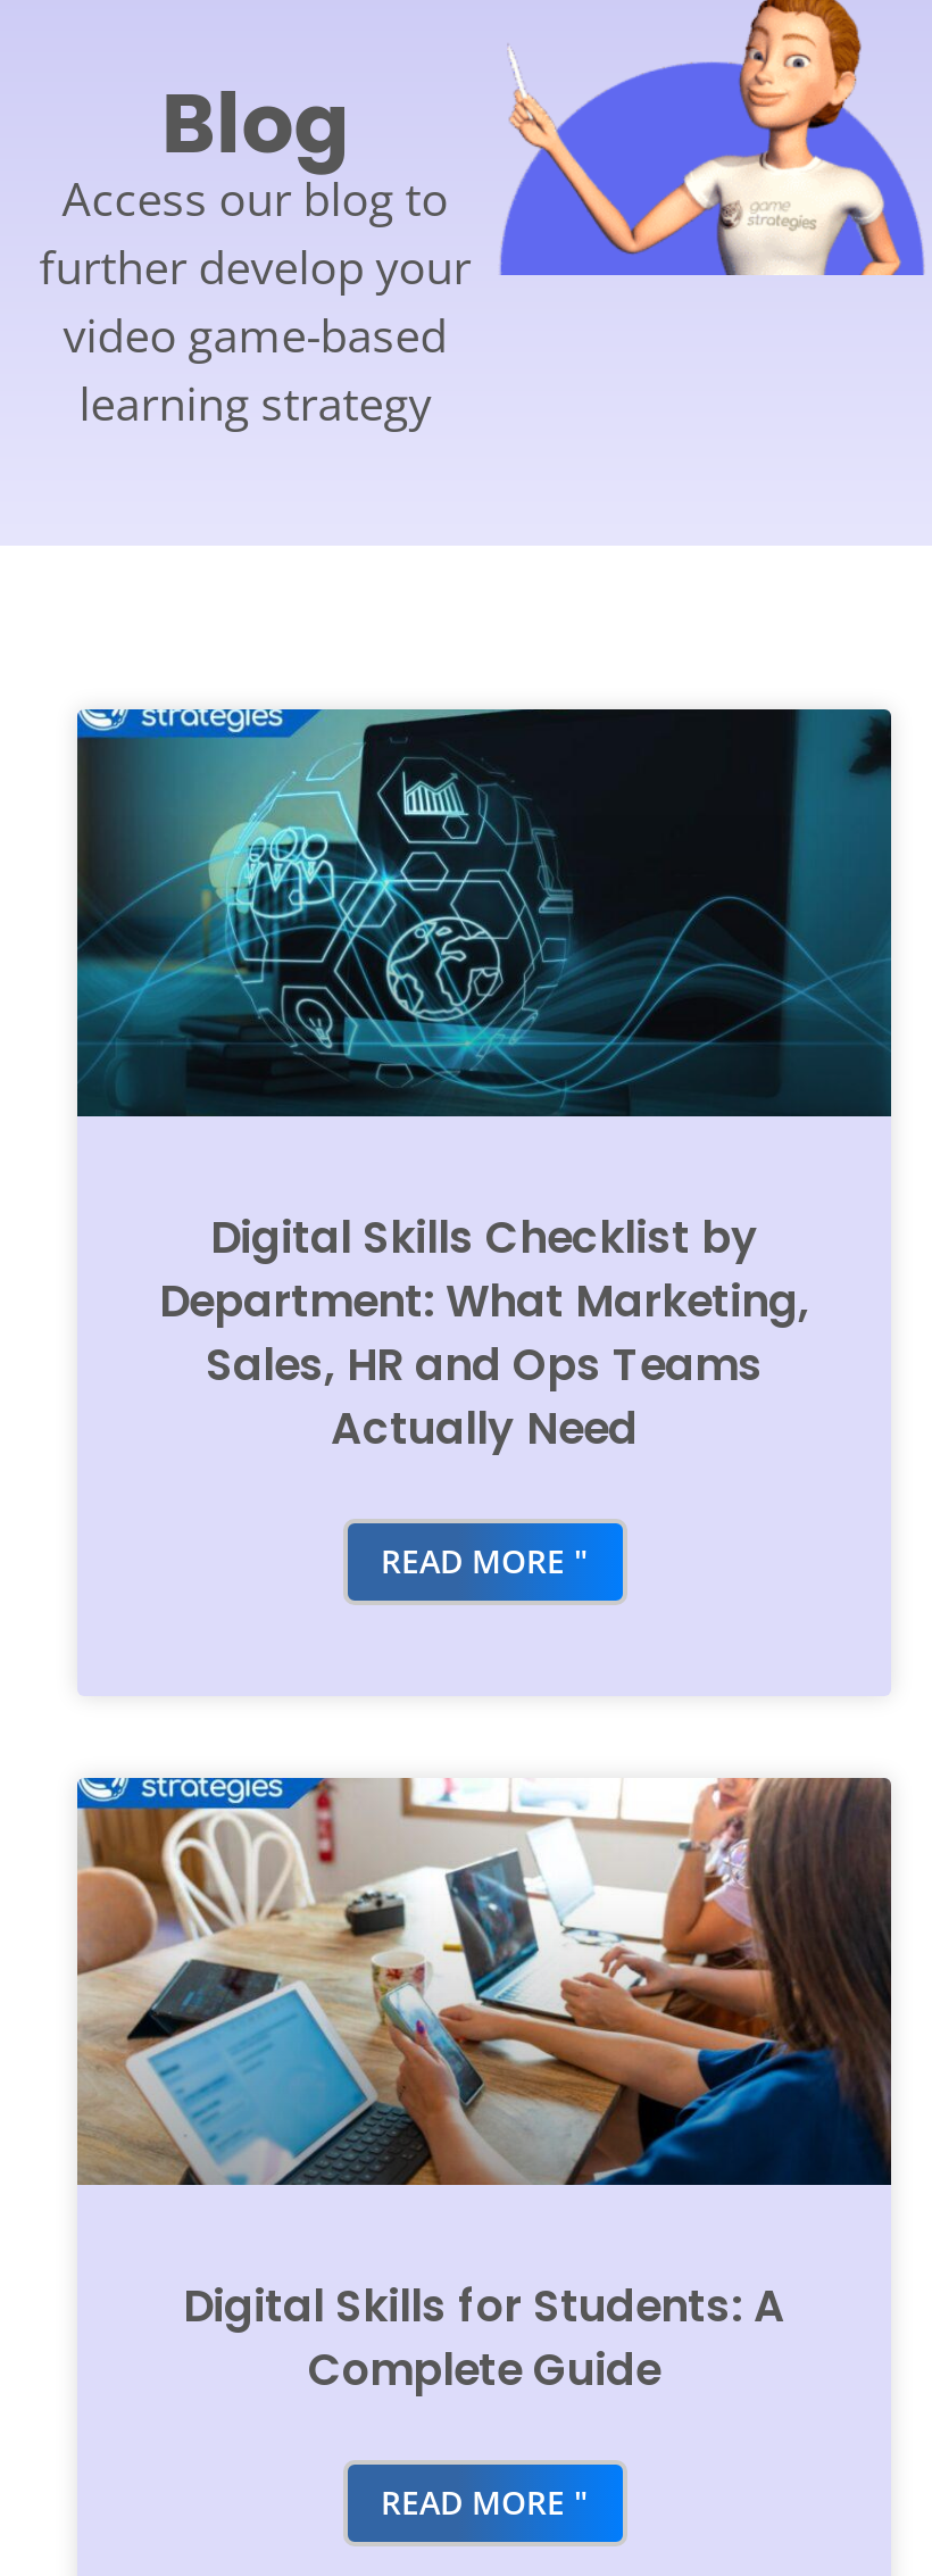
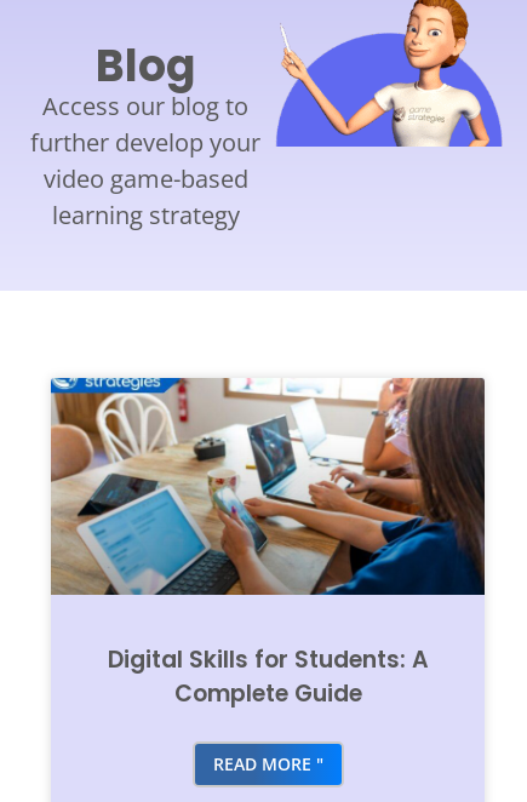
[75,707,891,1582] [image] | Digital Skills Checklist by | Department: What Marketing, | Sales, HR and Ops Teams | Actually Need | READ MORE " -> none

